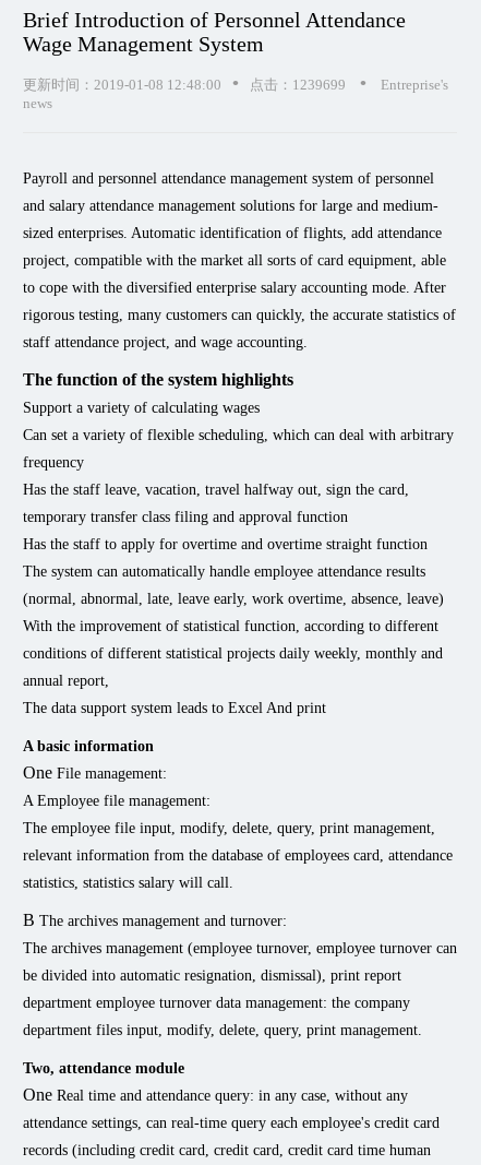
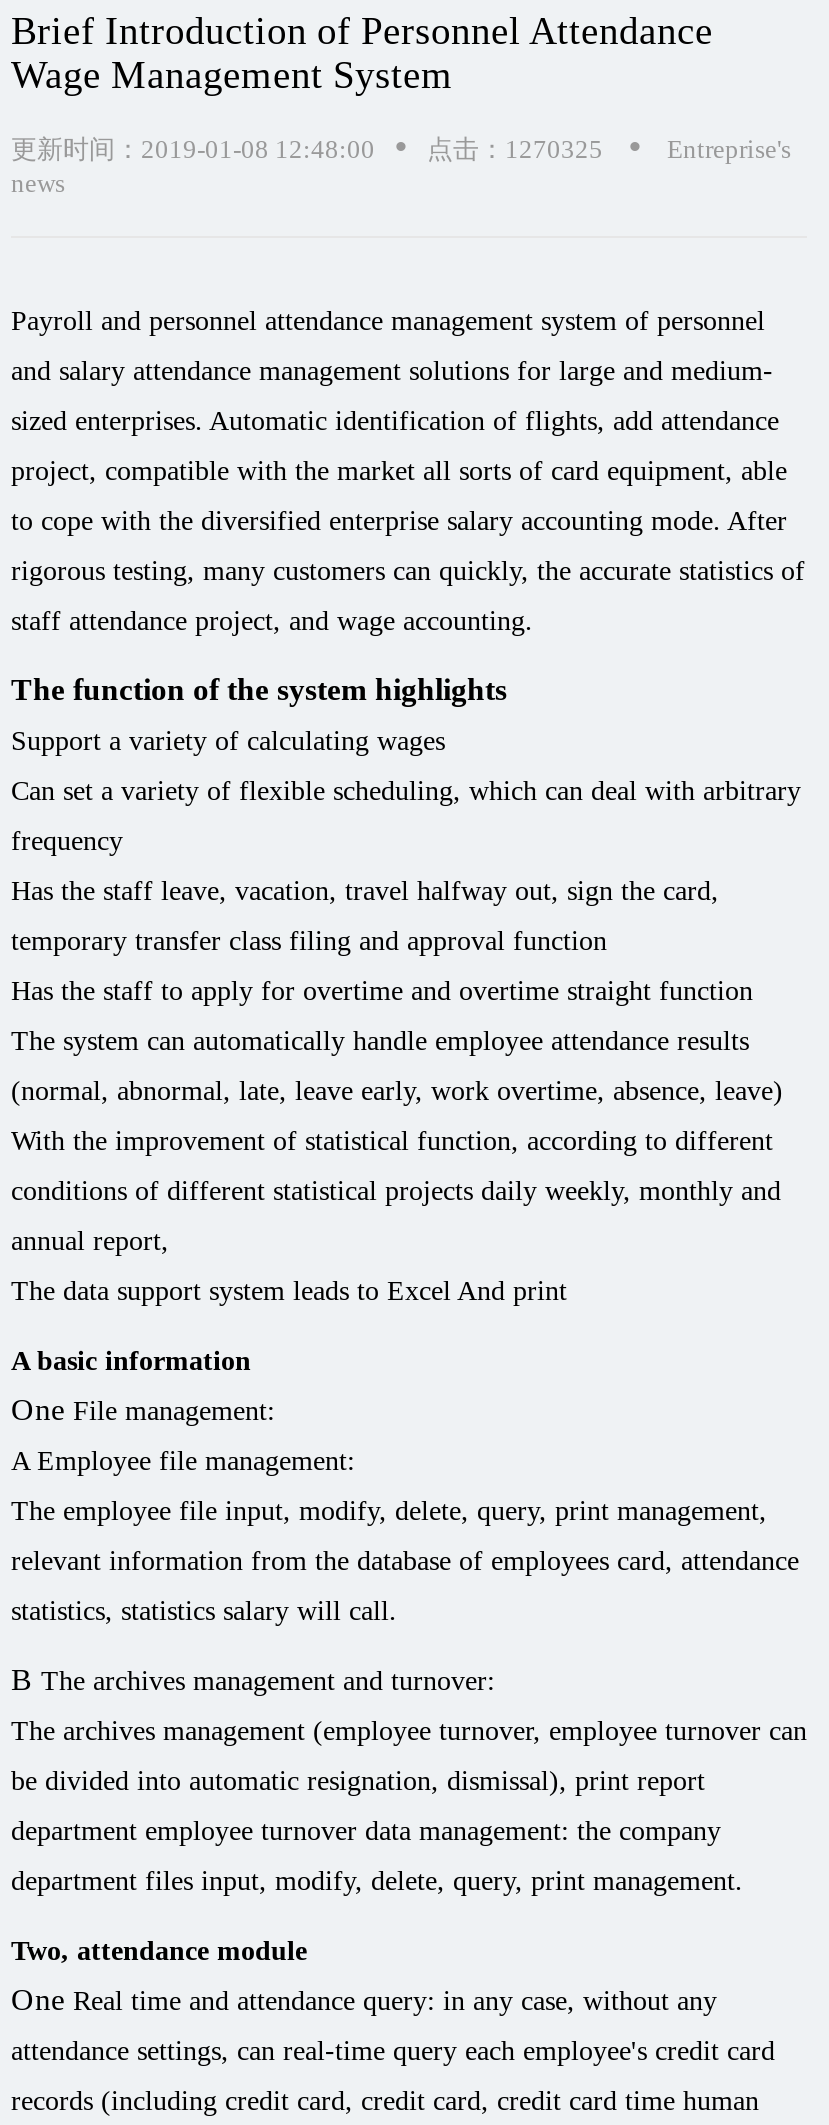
[250,76,349,93] 点击：1239699 -> [427,134,609,164] 点击：1270325

